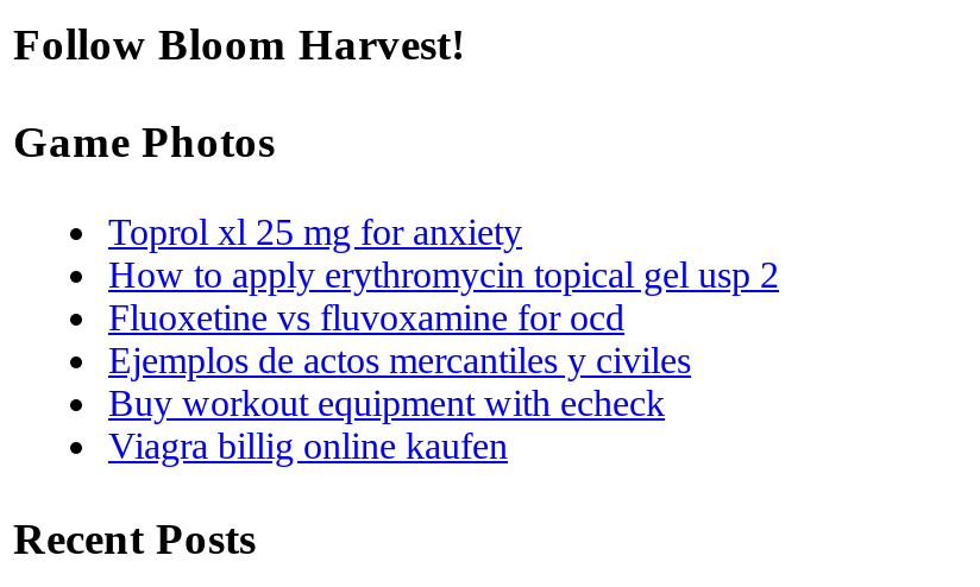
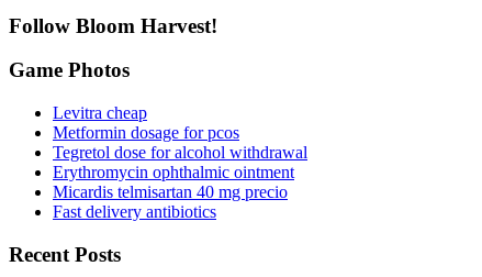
[108,212,779,466] Toprol xl 25 mg for anxiety | How to apply erythromycin topical gel usp 2 | Fluoxetine vs fluvoxamine for ocd | Ejemplos de actos mercantiles y civiles | Buy workout equipment with echeck | Viagra billig online kaufen -> [53,103,307,221] Levitra cheap | Metformin dosage for pcos | Tegretol dose for alcohol withdrawal | Erythromycin ophthalmic ointment | Micardis telmisartan 40 mg precio | Fast delivery antibiotics

